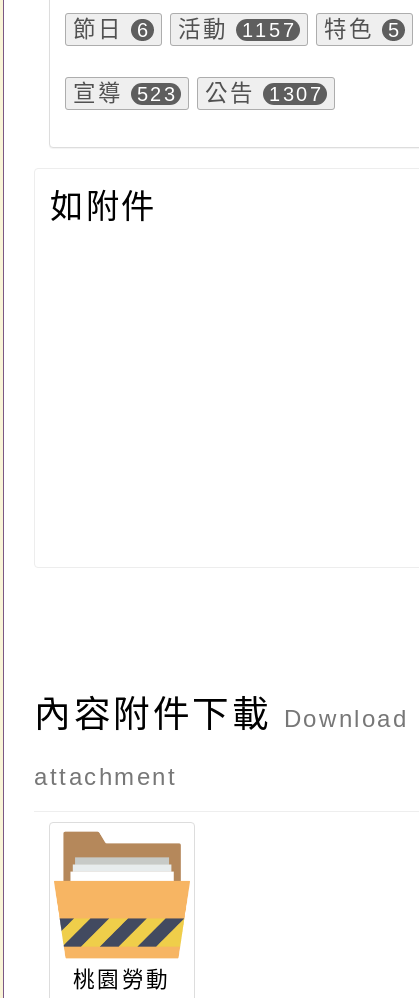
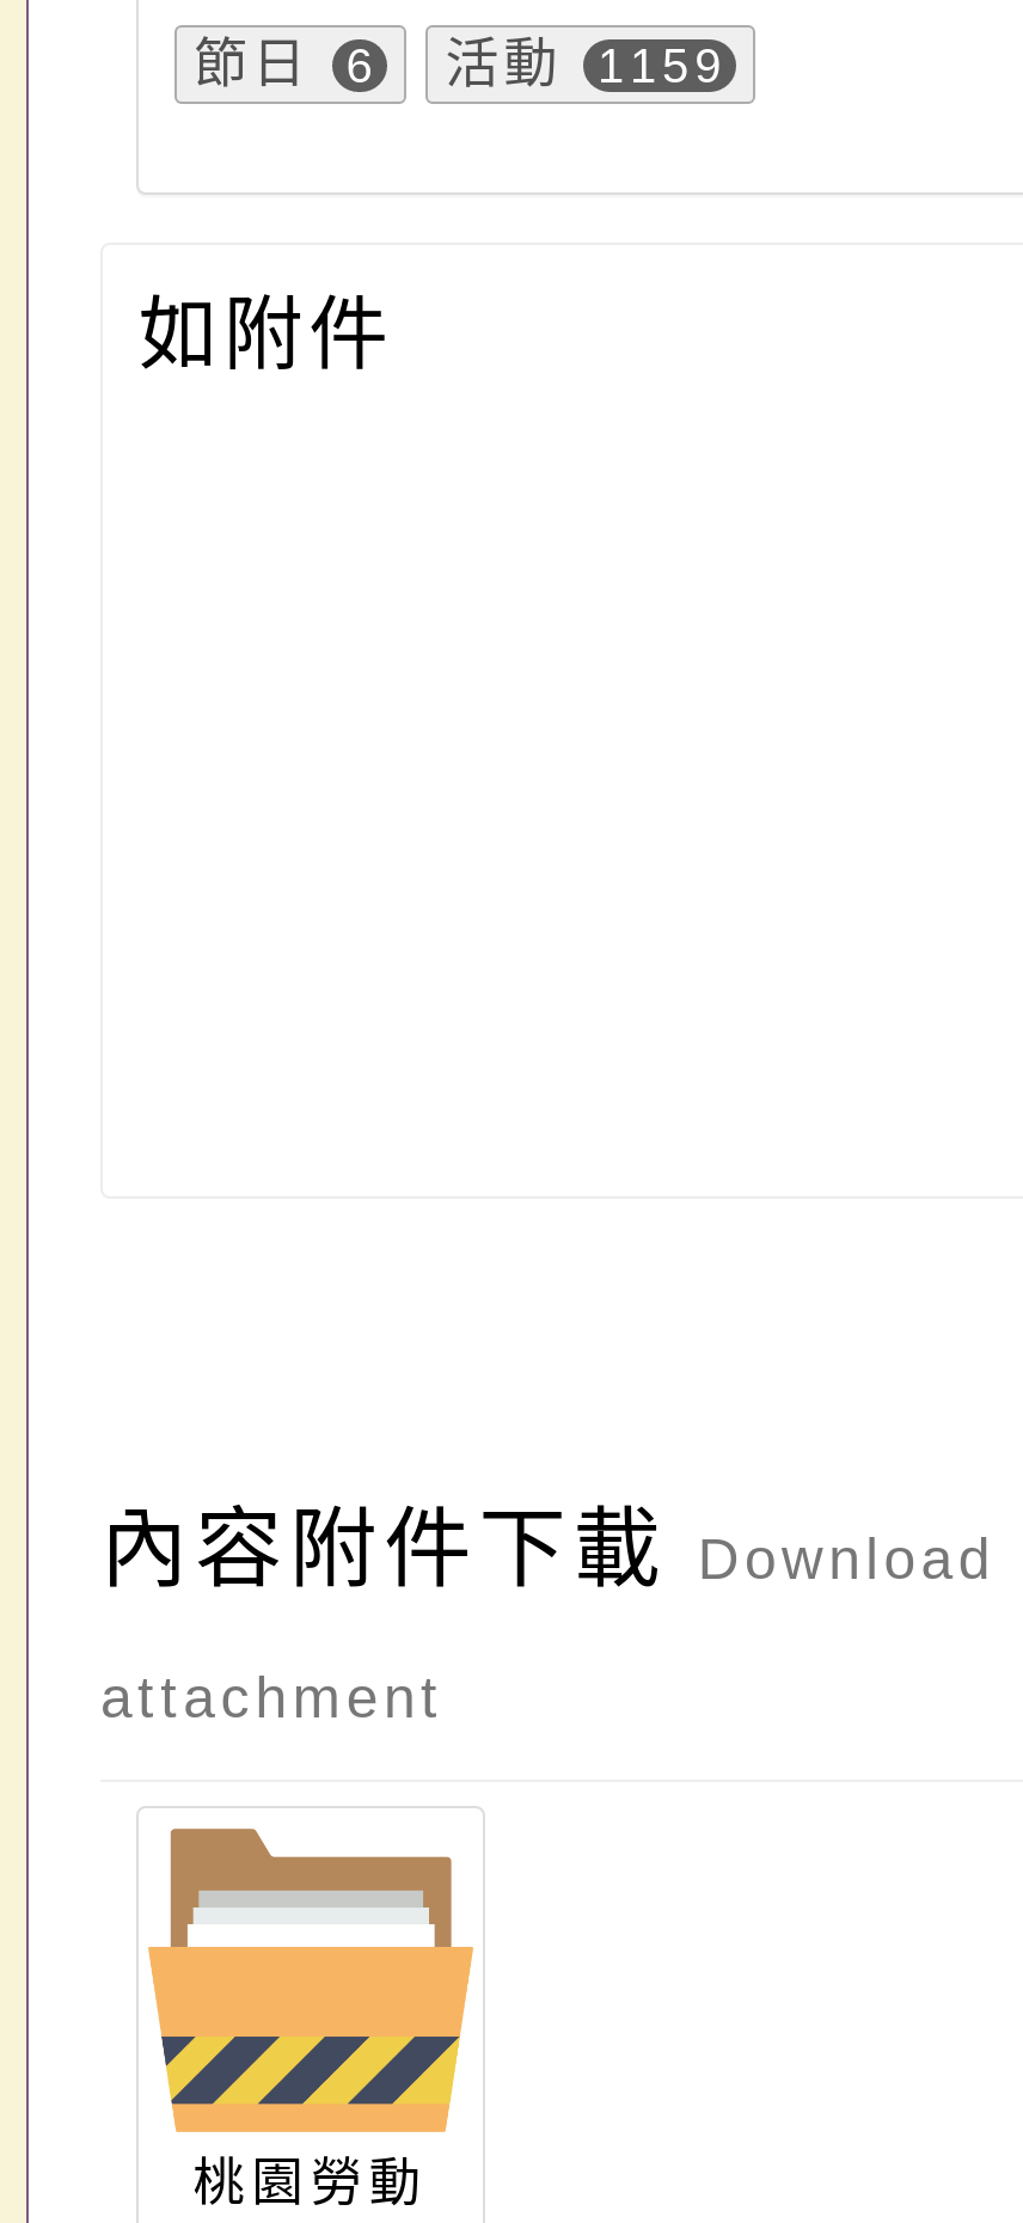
[73,17,401,106] 1157 | 特色 | 5 | 宣導 | 523 | 公告 | 1307 -> [597,39,727,92] 1159

